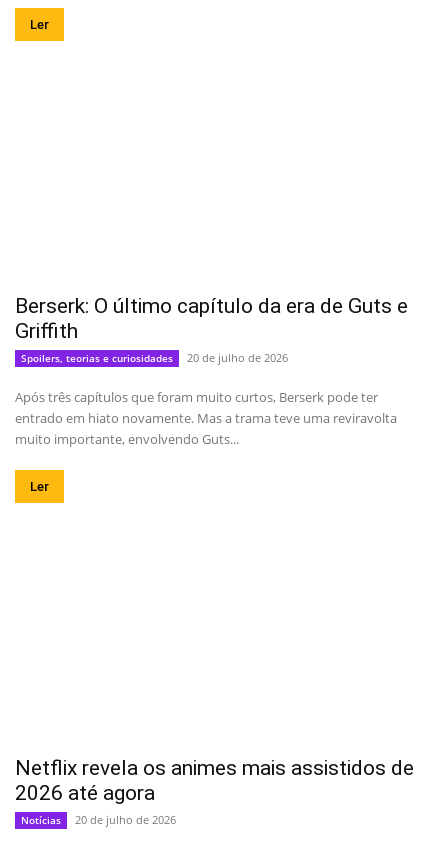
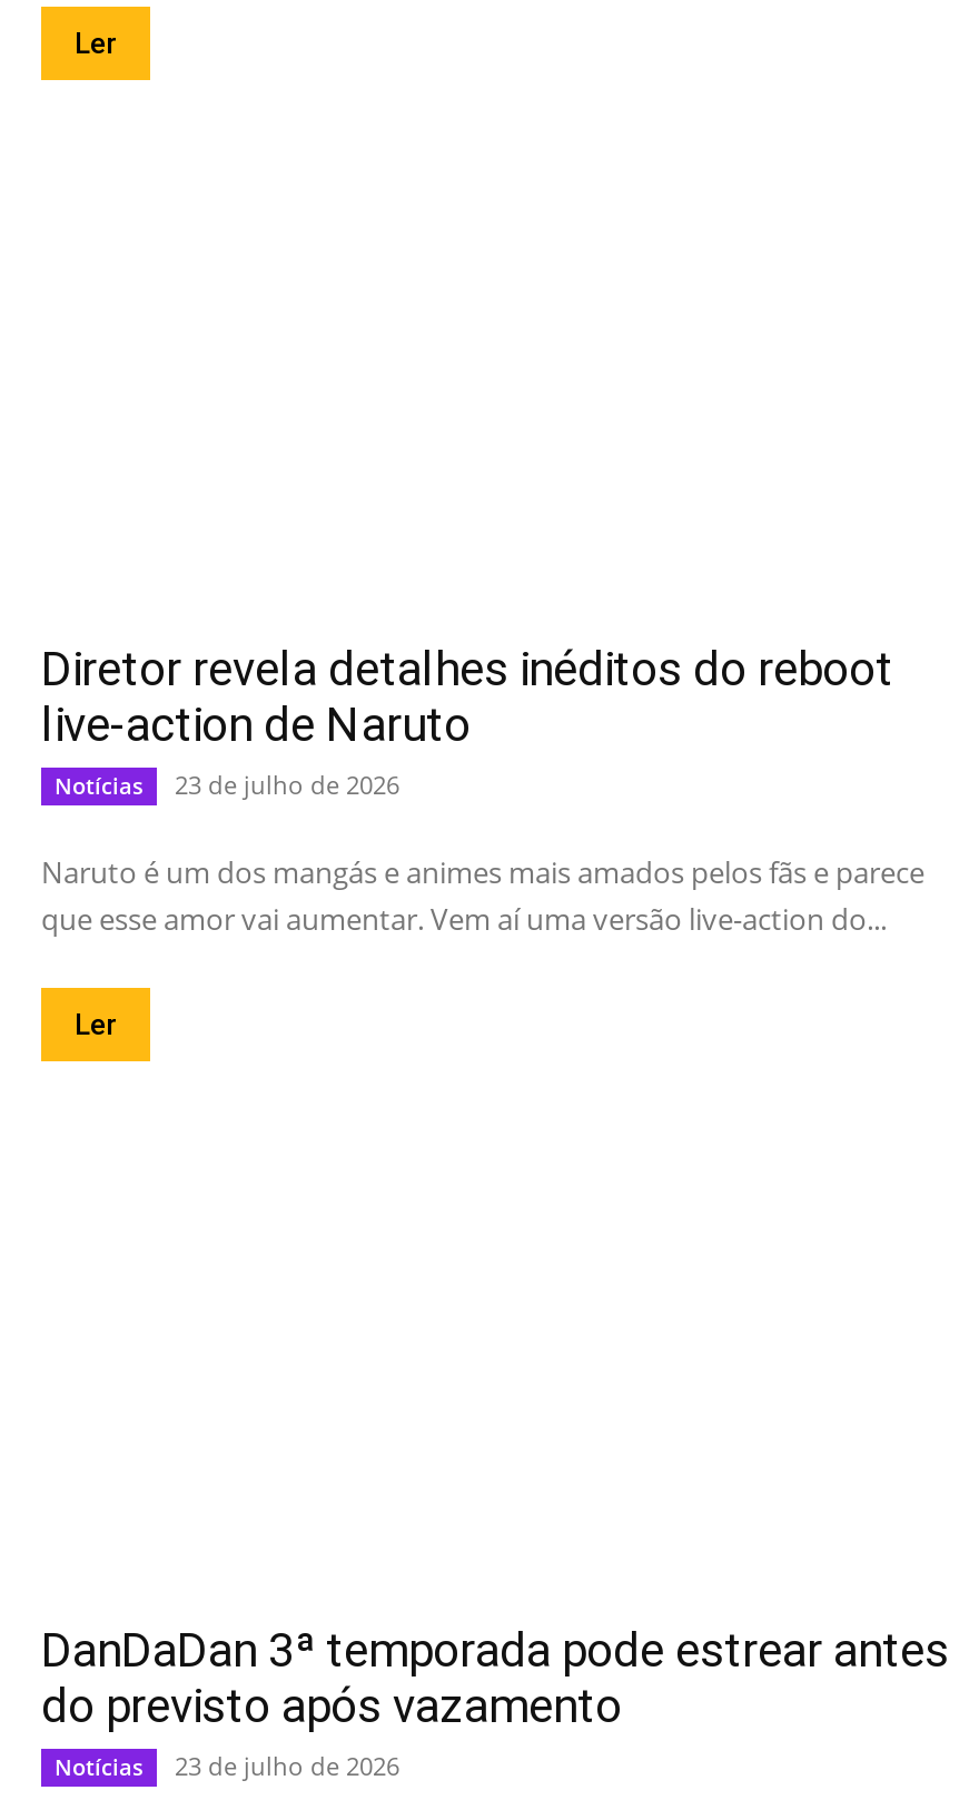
[15,294,408,365] Berserk: O último capítulo da era de Guts e | Griffith | Spoilers, teorias e curiosidades | 20 de julho de 2026 -> [41,644,893,802] Diretor revela detalhes inéditos do reboot | live-action de Naruto | Notícias | 23 de julho de 2026
[15,388,397,448] Após três capítulos que foram muito curtos, Berserk pode ter | entrado em hiato novamente. Mas a trama teve uma reviravolta | muito importante, envolvendo Guts... -> [41,853,924,940] Naruto é um dos mangás e animes mais amados pelos fãs e parece | que esse amor vai aumentar. Vem aí uma versão live-action do...
[15,756,414,805] Netflix revela os animes mais assistidos de | 2026 até agora -> [41,1625,949,1734] DanDaDan 3ª temporada pode estrear antes | do previsto após vazamento
[21,812,176,827] Notícias 20 de julho de 2026 -> [55,1749,399,1783] Notícias 23 de julho de 2026

